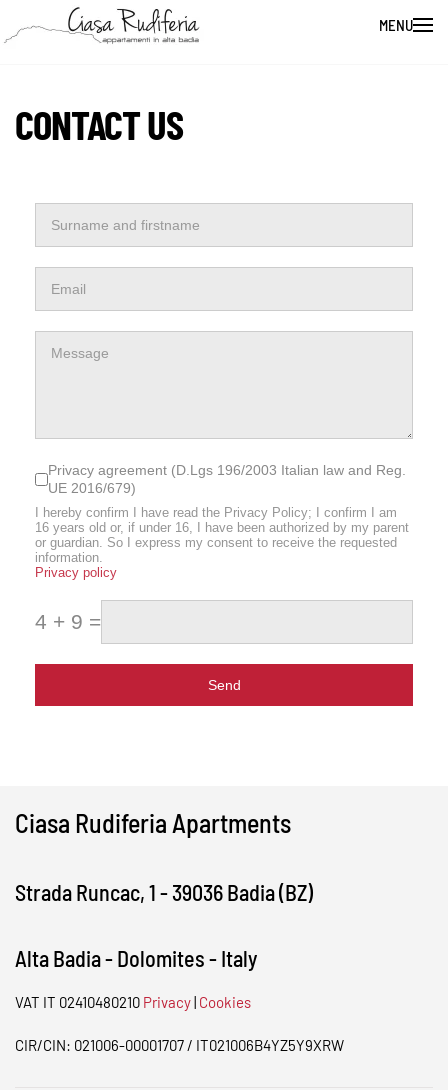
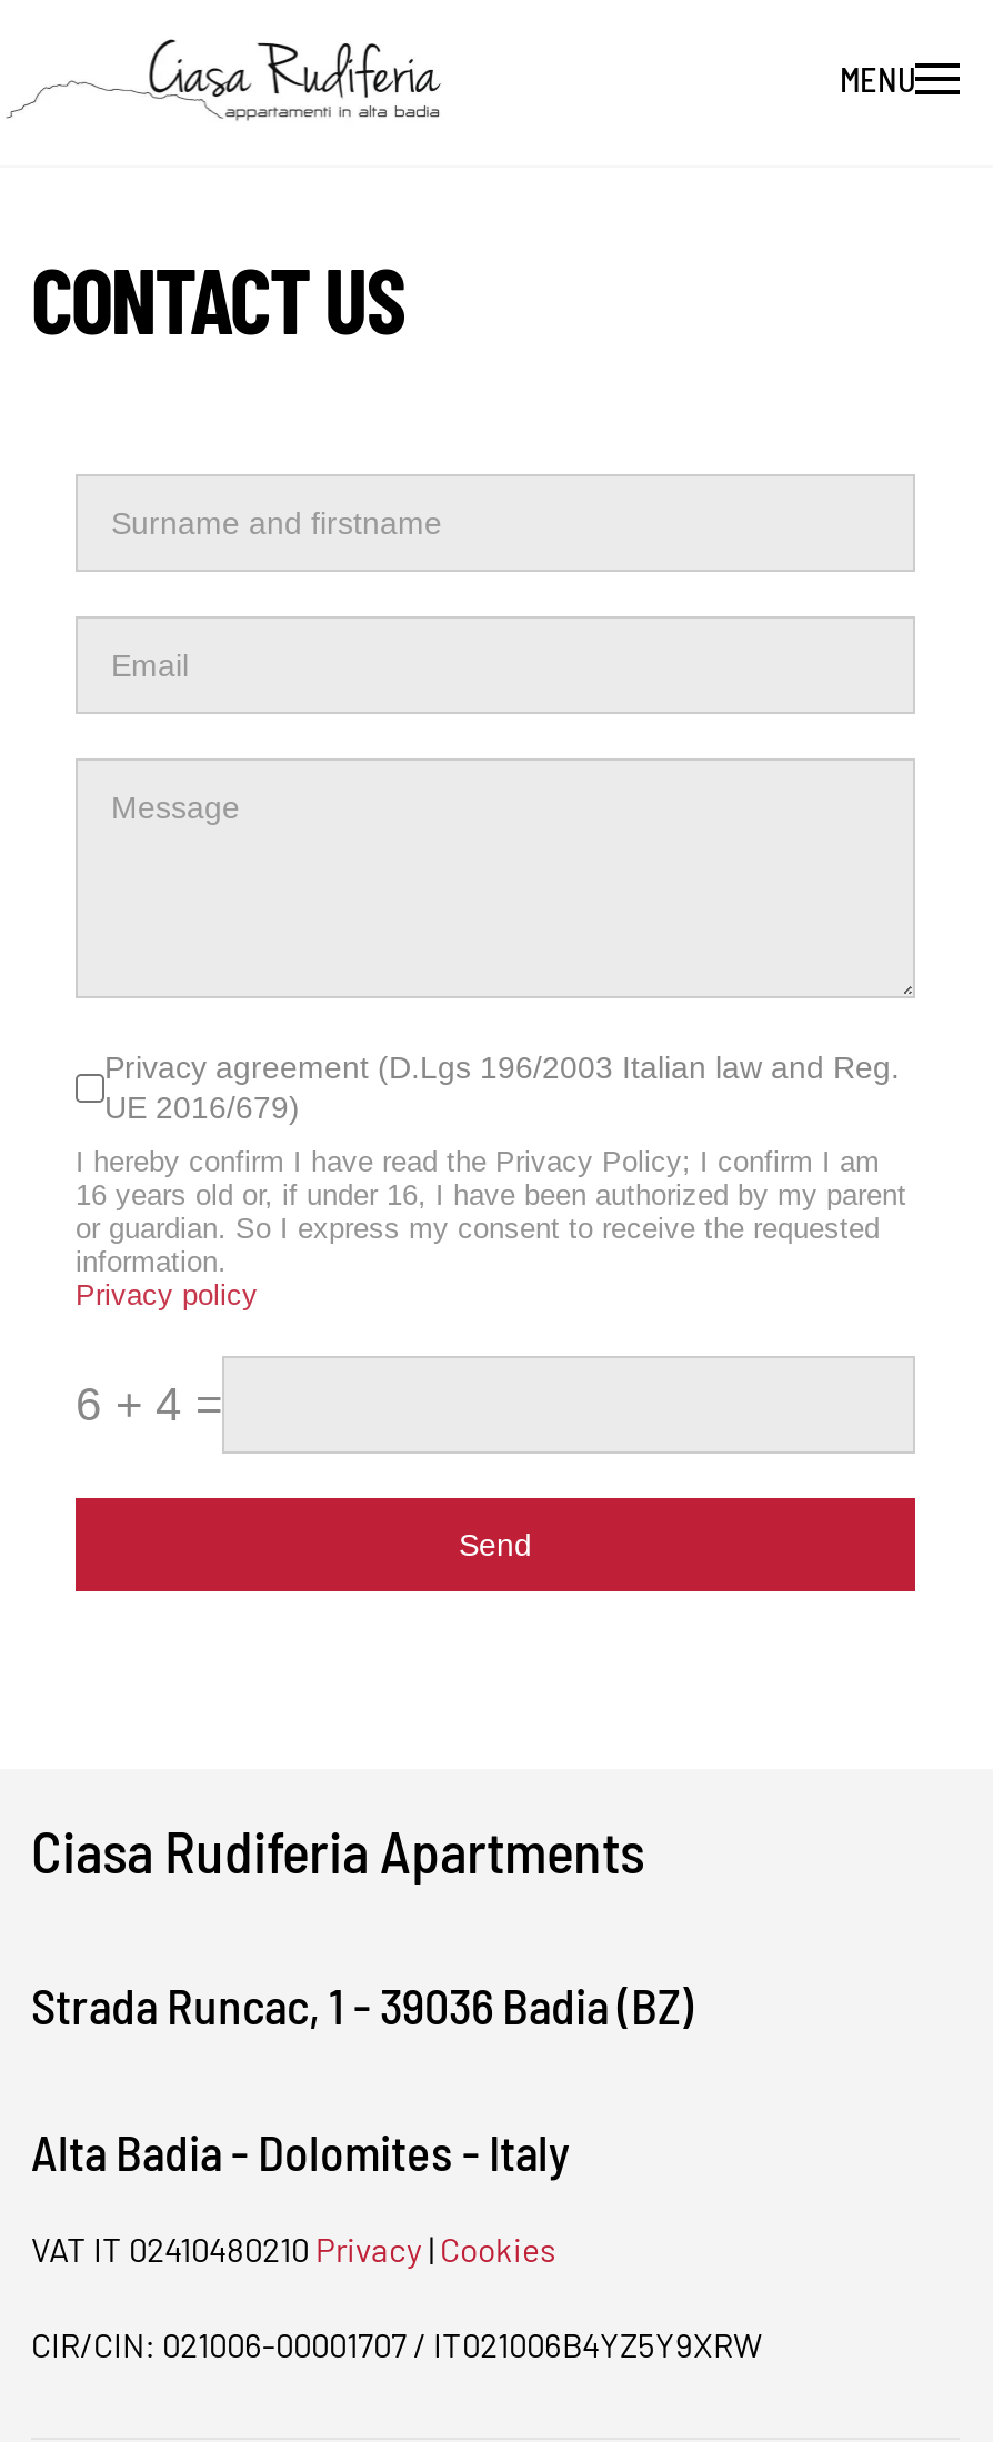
[35,610,101,633] 4 + 9 = -> [76,1378,222,1429] 6 + 4 =

